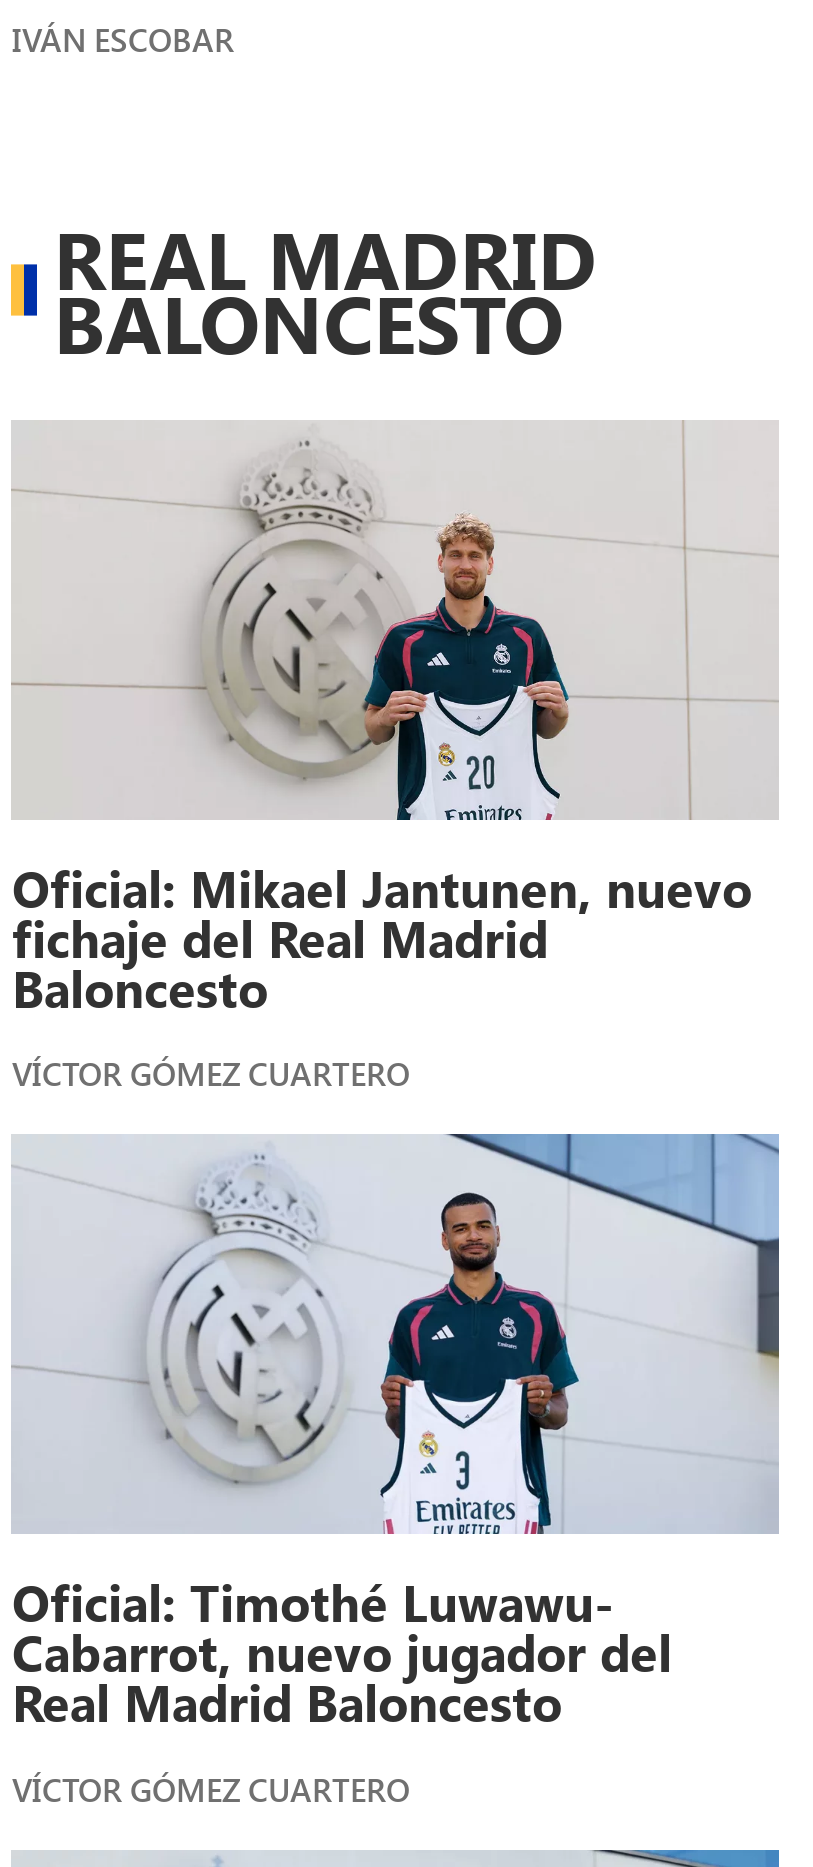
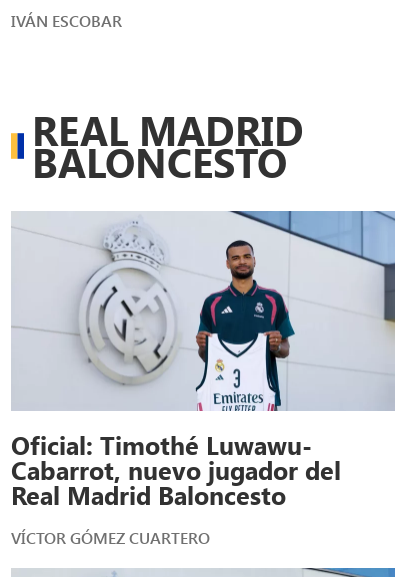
[12,420,779,1095] [image] | Oficial: Mikael Jantunen, nuevo | fichaje del Real Madrid | Baloncesto | VÍCTOR GÓMEZ CUARTERO -> none

